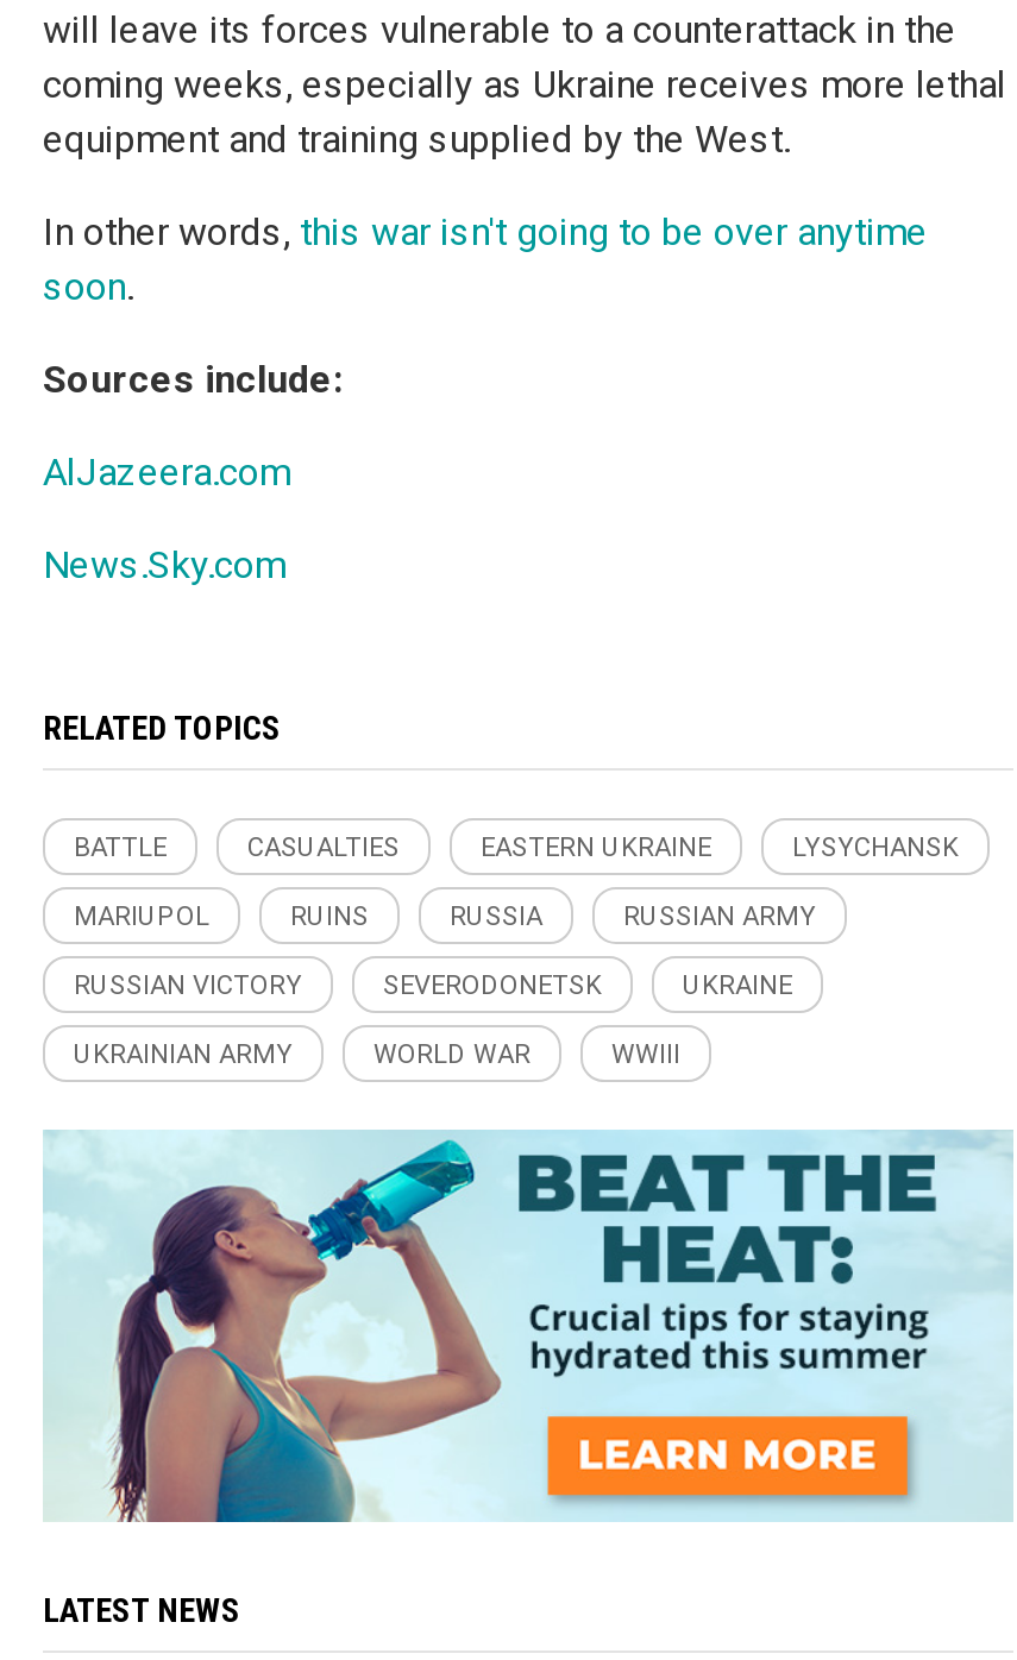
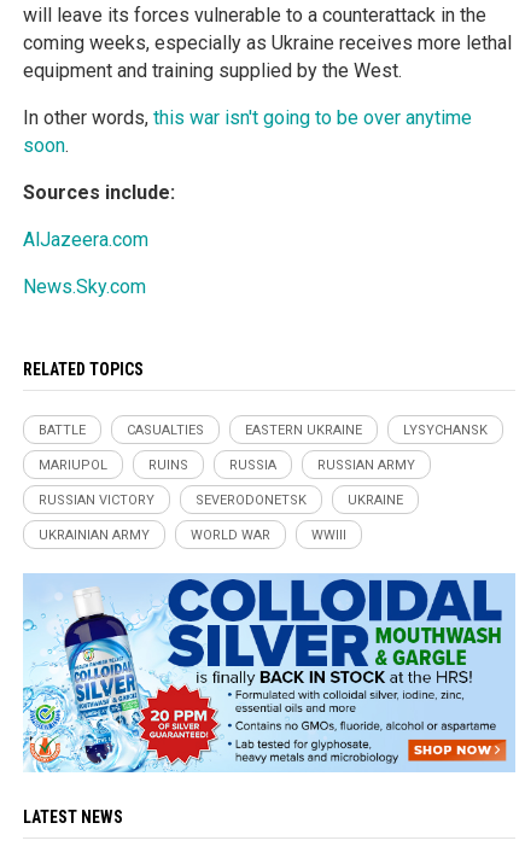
[45,1137,997,1524] [image] -> [23,578,507,774] [image]

